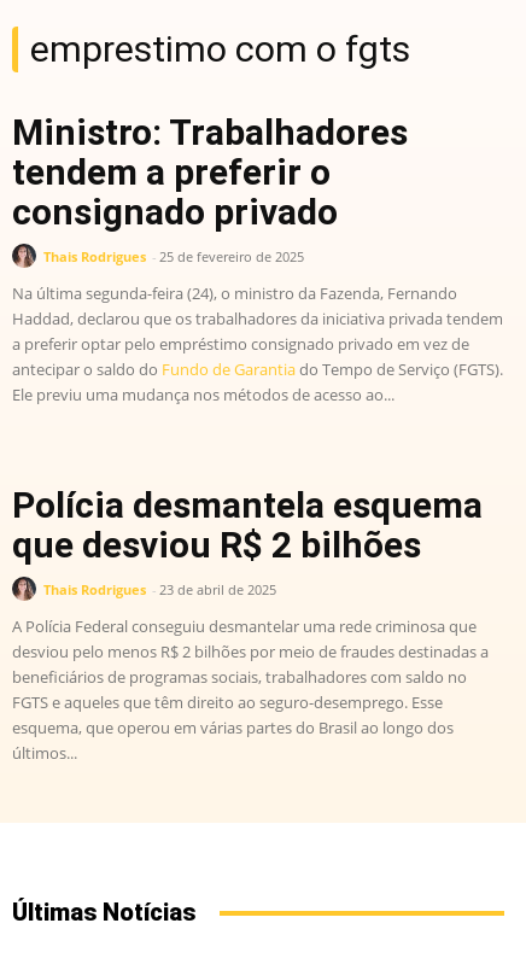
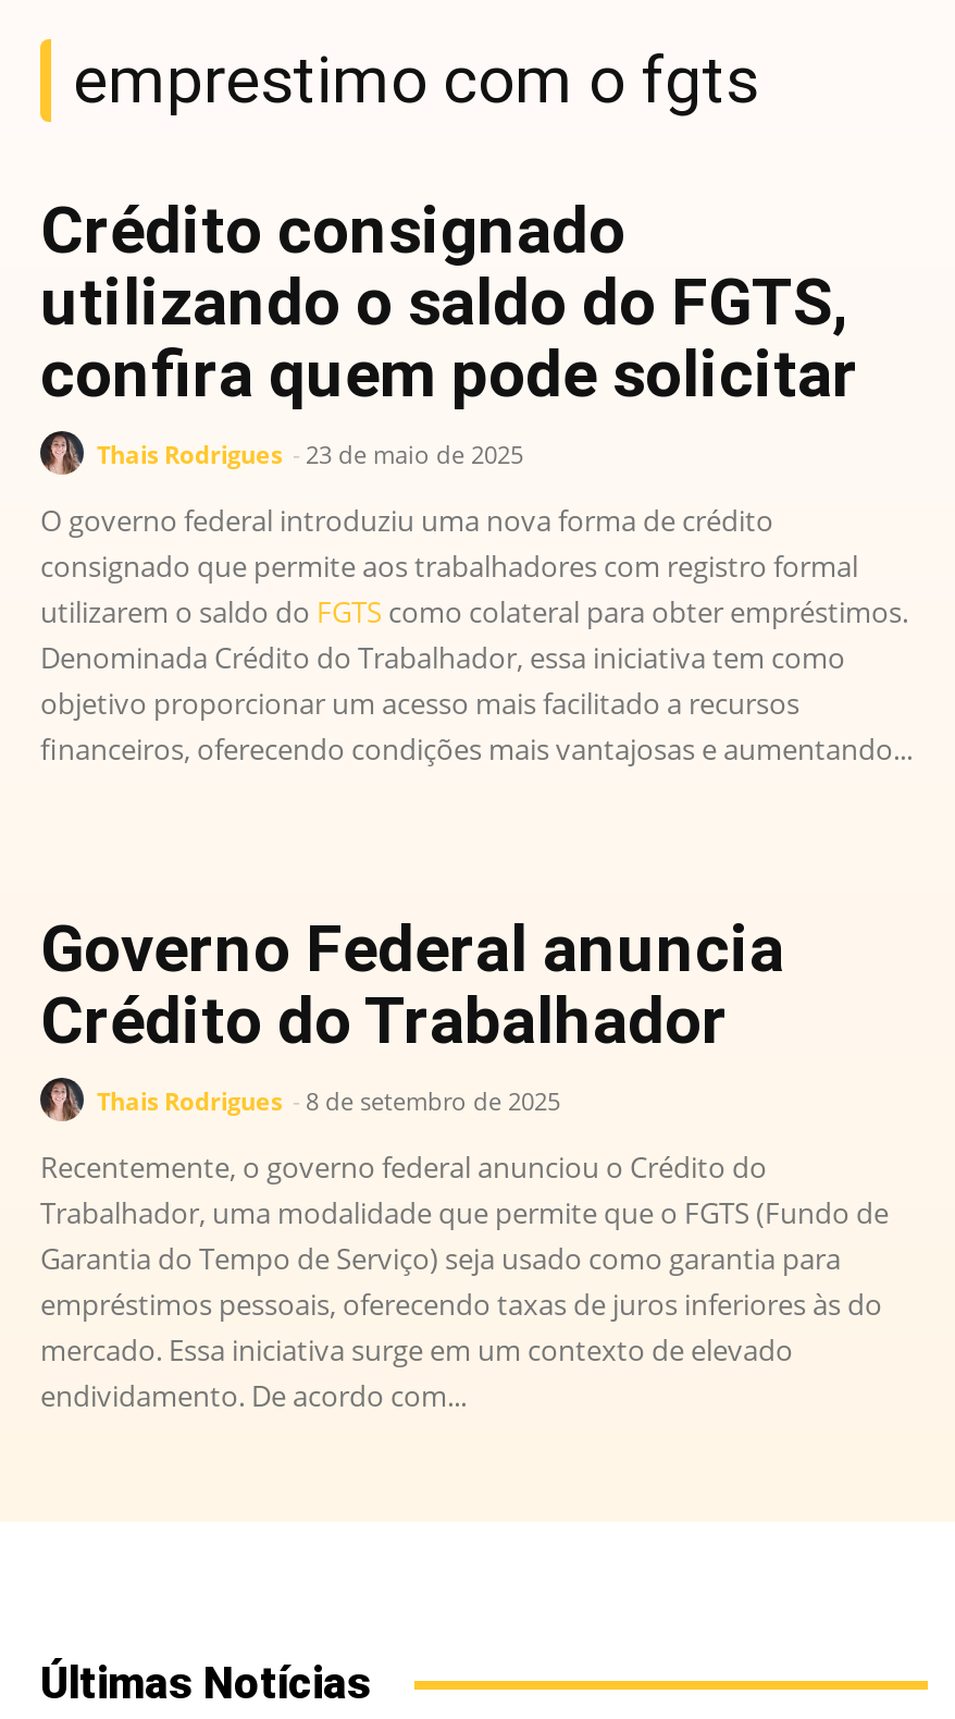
[12,111,408,266] Ministro: Trabalhadores | tendem a preferir o | consignado privado | Thais Rodrigues - 25 de fevereiro de 2025 -> [40,192,858,471] Crédito consignado | utilizando o saldo do FGTS, | confira quem pode solicitar | Thais Rodrigues - 23 de maio de 2025
[12,282,503,405] Na última segunda-feira (24), o ministro da Fazenda, Fernando | Haddad, declarou que os trabalhadores da iniciativa privada tendem | a preferir optar pelo empréstimo consignado privado em vez de | antecipar o saldo do Fundo de Garantia do Tempo de Serviço (FGTS). | Ele previu uma mudança nos métodos de acesso ao... -> [40,501,913,769] O governo federal introduziu uma nova forma de crédito | consignado que permite aos trabalhadores com registro formal | utilizarem o saldo do FGTS como colateral para obter empréstimos. | Denominada Crédito do Trabalhador, essa iniciativa tem como | objetivo proporcionar um acesso mais facilitado a recursos | financeiros, oferecendo condições mais vantajosas e aumentando...
[12,484,483,599] Polícia desmantela esquema | que desviou R$ 2 bilhões | Thais Rodrigues - 23 de abril de 2025 -> [40,910,784,1118] Governo Federal anuncia | Crédito do Trabalhador | Thais Rodrigues - 8 de setembro de 2025
[12,615,489,764] A Polícia Federal conseguiu desmantelar uma rede criminosa que | desviou pelo menos R$ 2 bilhões por meio de fraudes destinadas a | beneficiários de programas sociais, trabalhadores com saldo no | FGTS e aqueles que têm direito ao seguro-desemprego. Esse | esquema, que operou em várias partes do Brasil ao longo dos | últimos... -> [40,1147,889,1415] Recentemente, o governo federal anunciou o Crédito do | Trabalhador, uma modalidade que permite que o FGTS (Fundo de | Garantia do Tempo de Serviço) seja usado como garantia para | empréstimos pessoais, oferecendo taxas de juros inferiores às do | mercado. Essa iniciativa surge em um contexto de elevado | endividamento. De acordo com...

